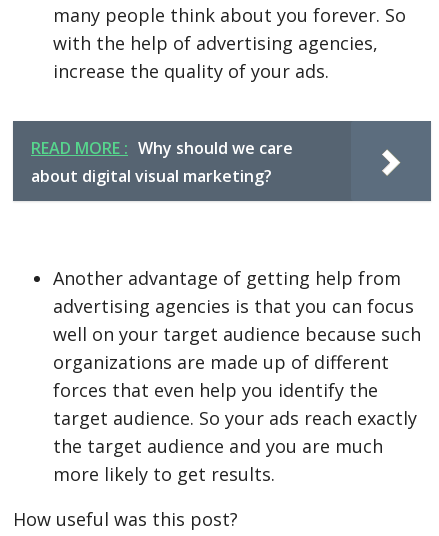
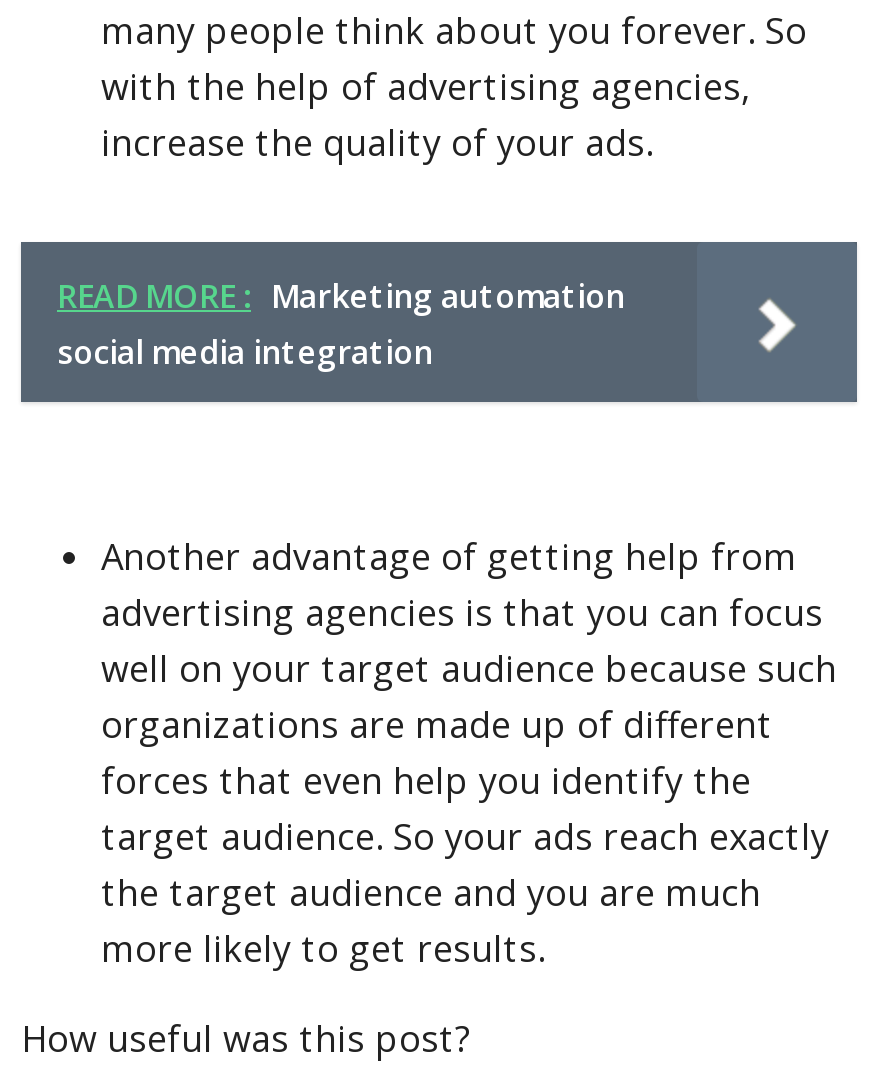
[31,137,293,187] READ MORE : Why should we care | about digital visual marketing? -> [57,274,625,374] READ MORE : Marketing automation | social media integration

